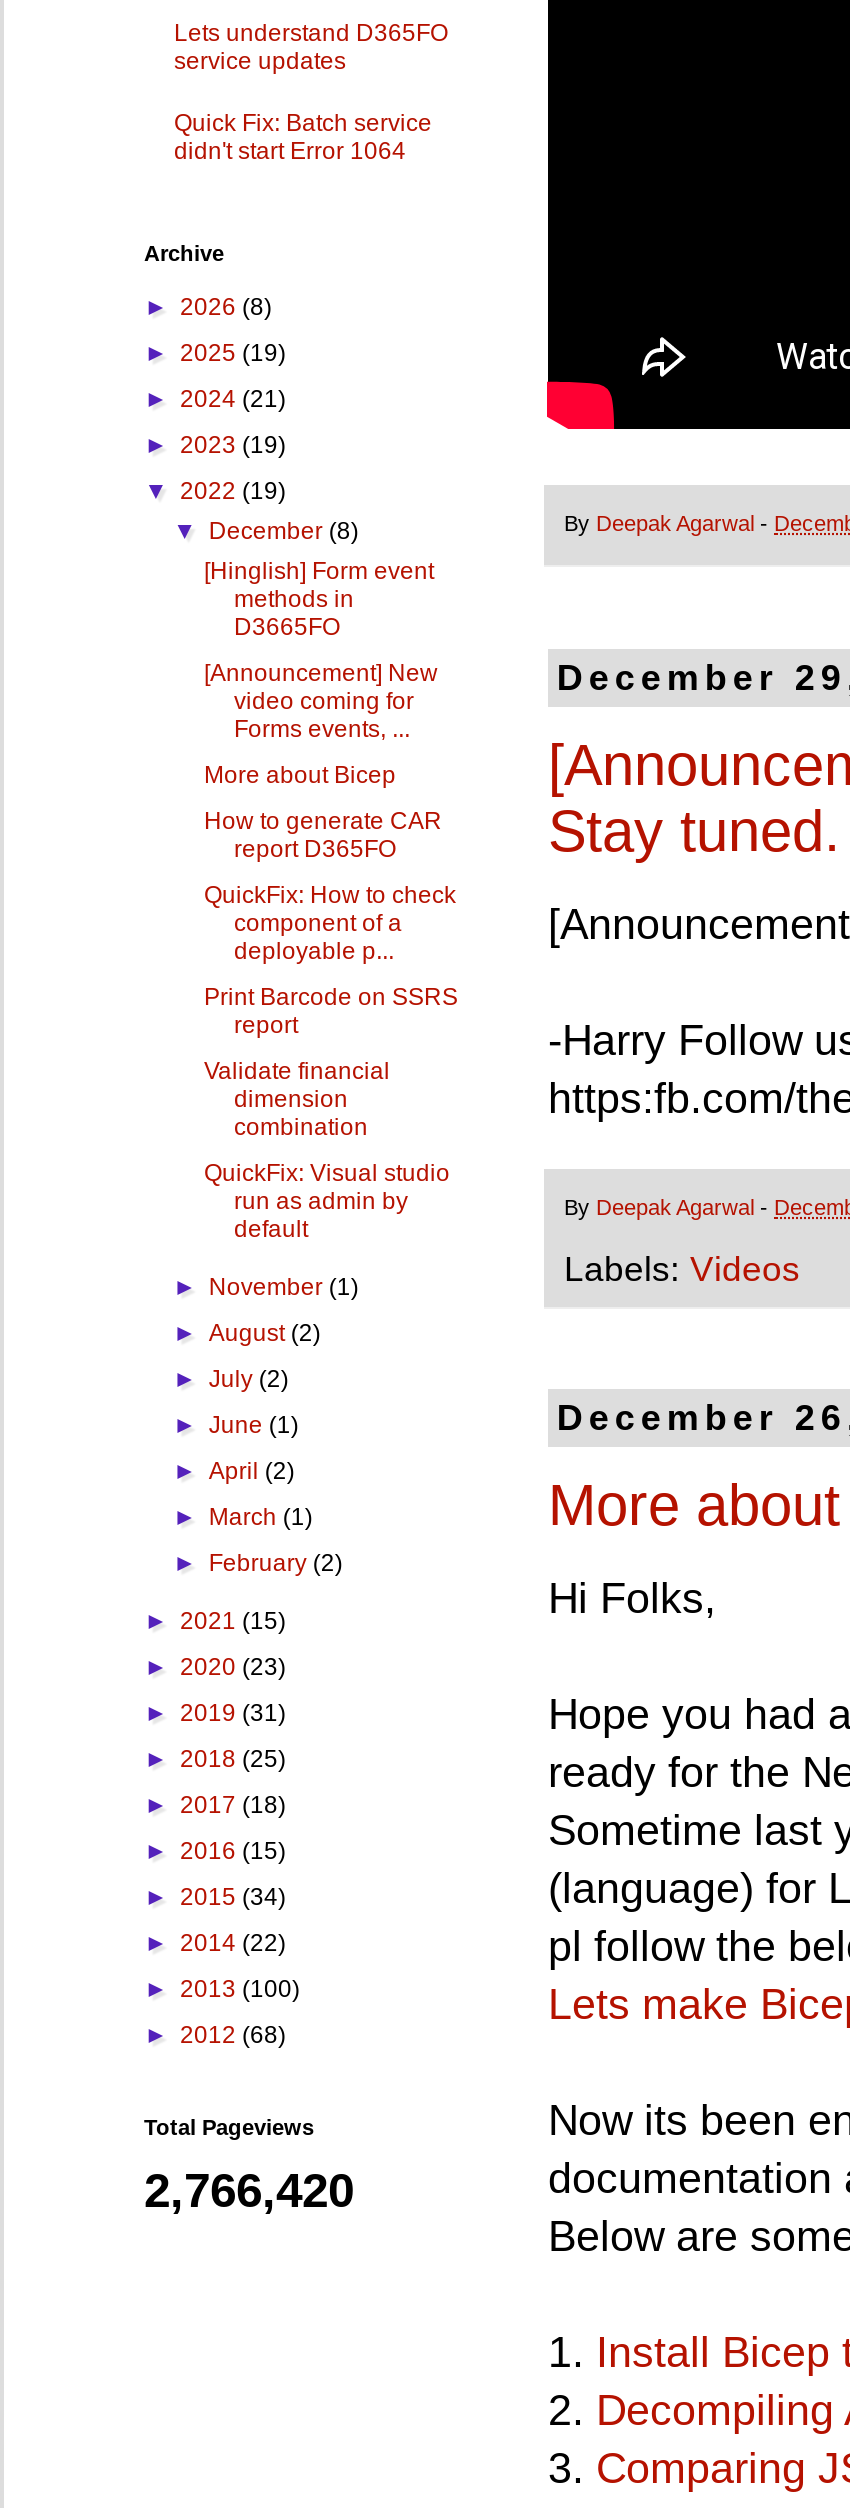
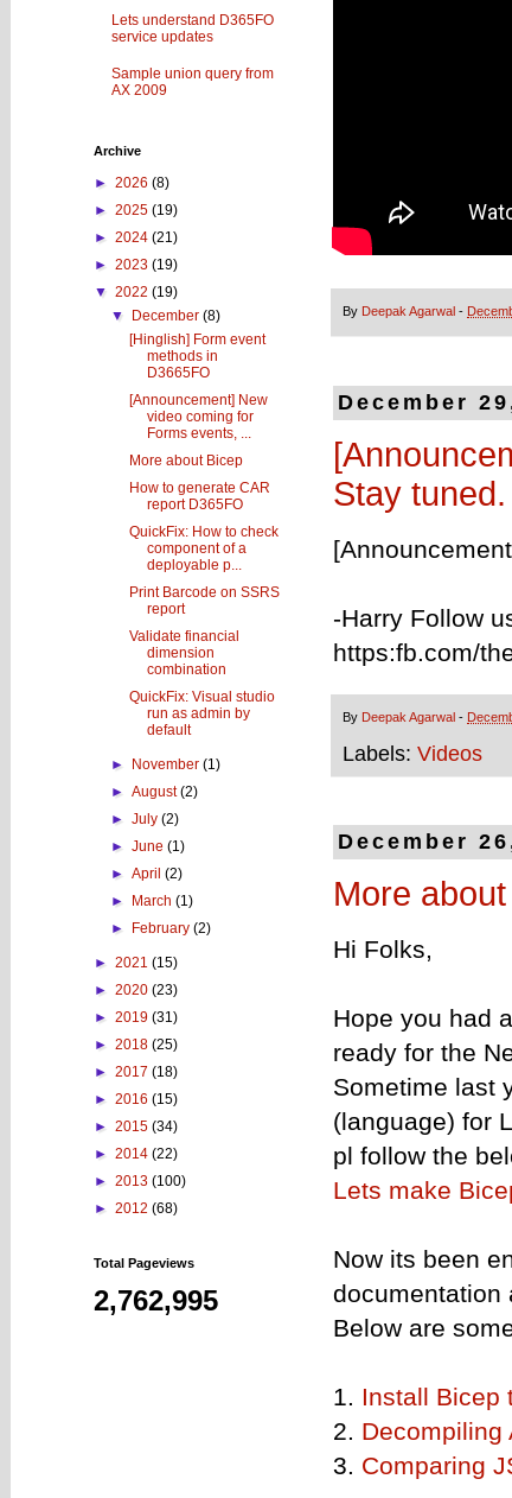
[174,109,432,165] Quick Fix: Batch service | didn't start Error 1064 -> [111,65,274,98] Sample union query from | AX 2009
[144,2164,354,2218] 2,766,420 -> [94,1285,218,1317] 2,762,995

